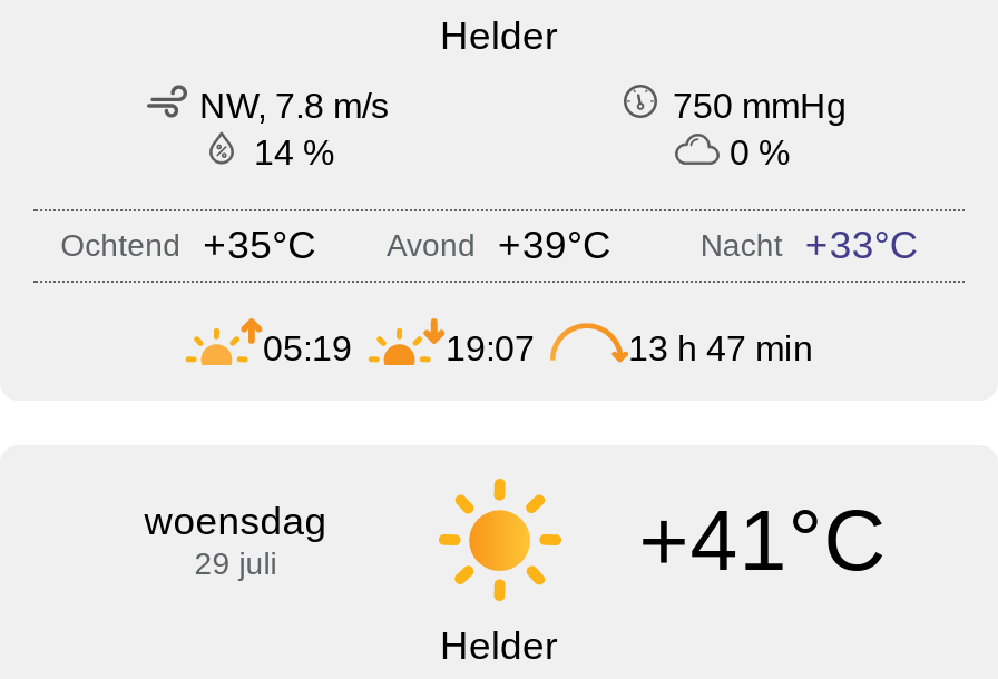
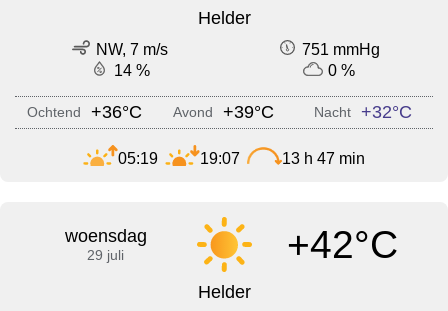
[199,87,389,125] NW, 7.8 m/s -> [96,41,168,58] NW, 7 m/s
[673,87,847,125] 750 mmHg -> [302,41,380,58] 751 mmHg
[61,223,611,268] Ochtend +35°C Avond +39°C -> [27,102,274,122] Ochtend +36°C Avond +39°C
[700,223,918,268] Nacht +33°C -> [314,102,412,122] Nacht +32°C
[639,492,886,587] +41°C -> [287,223,398,266] +42°C

